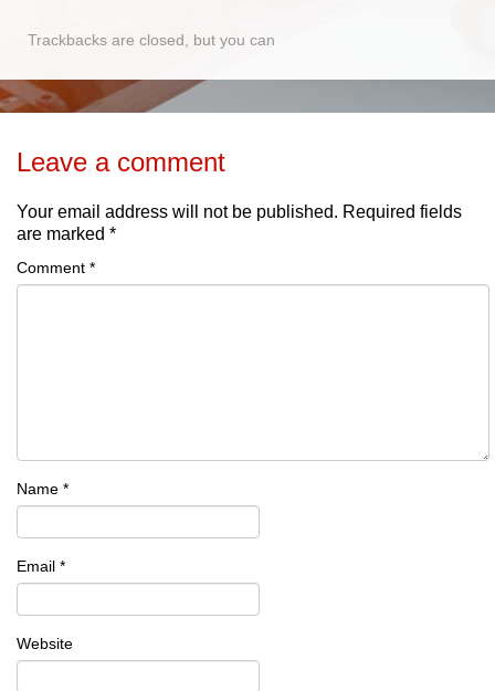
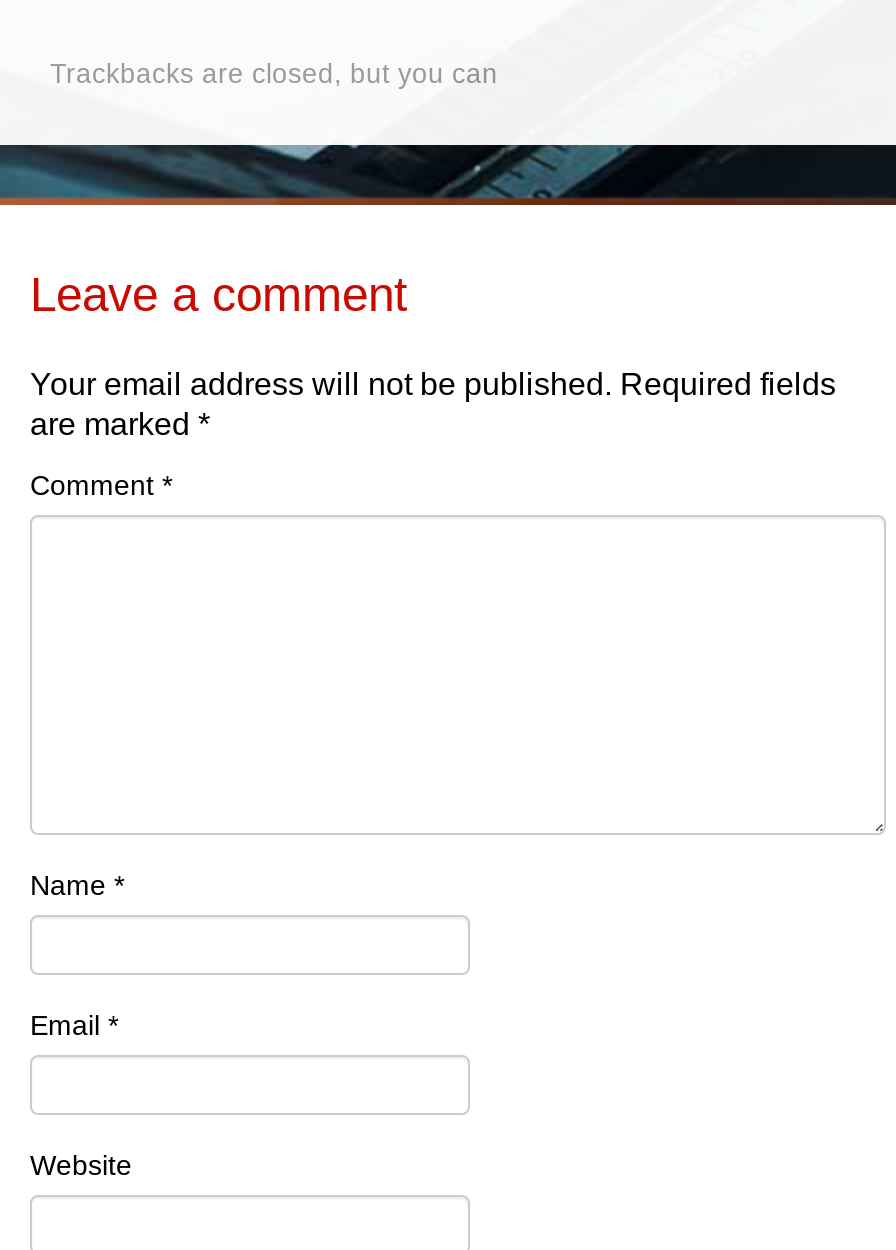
[3,78,492,114] [image] -> [6,142,890,206] [image]

